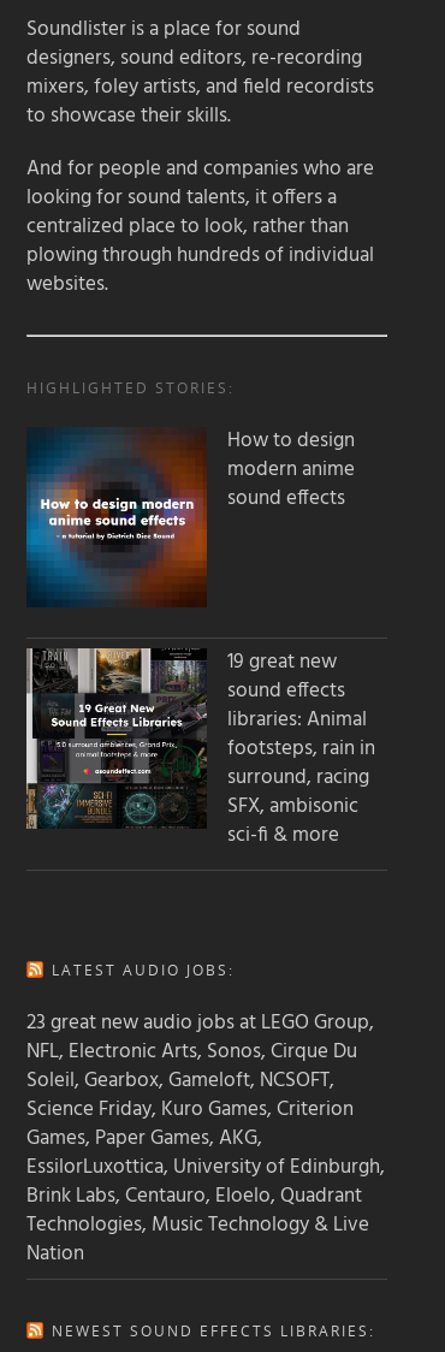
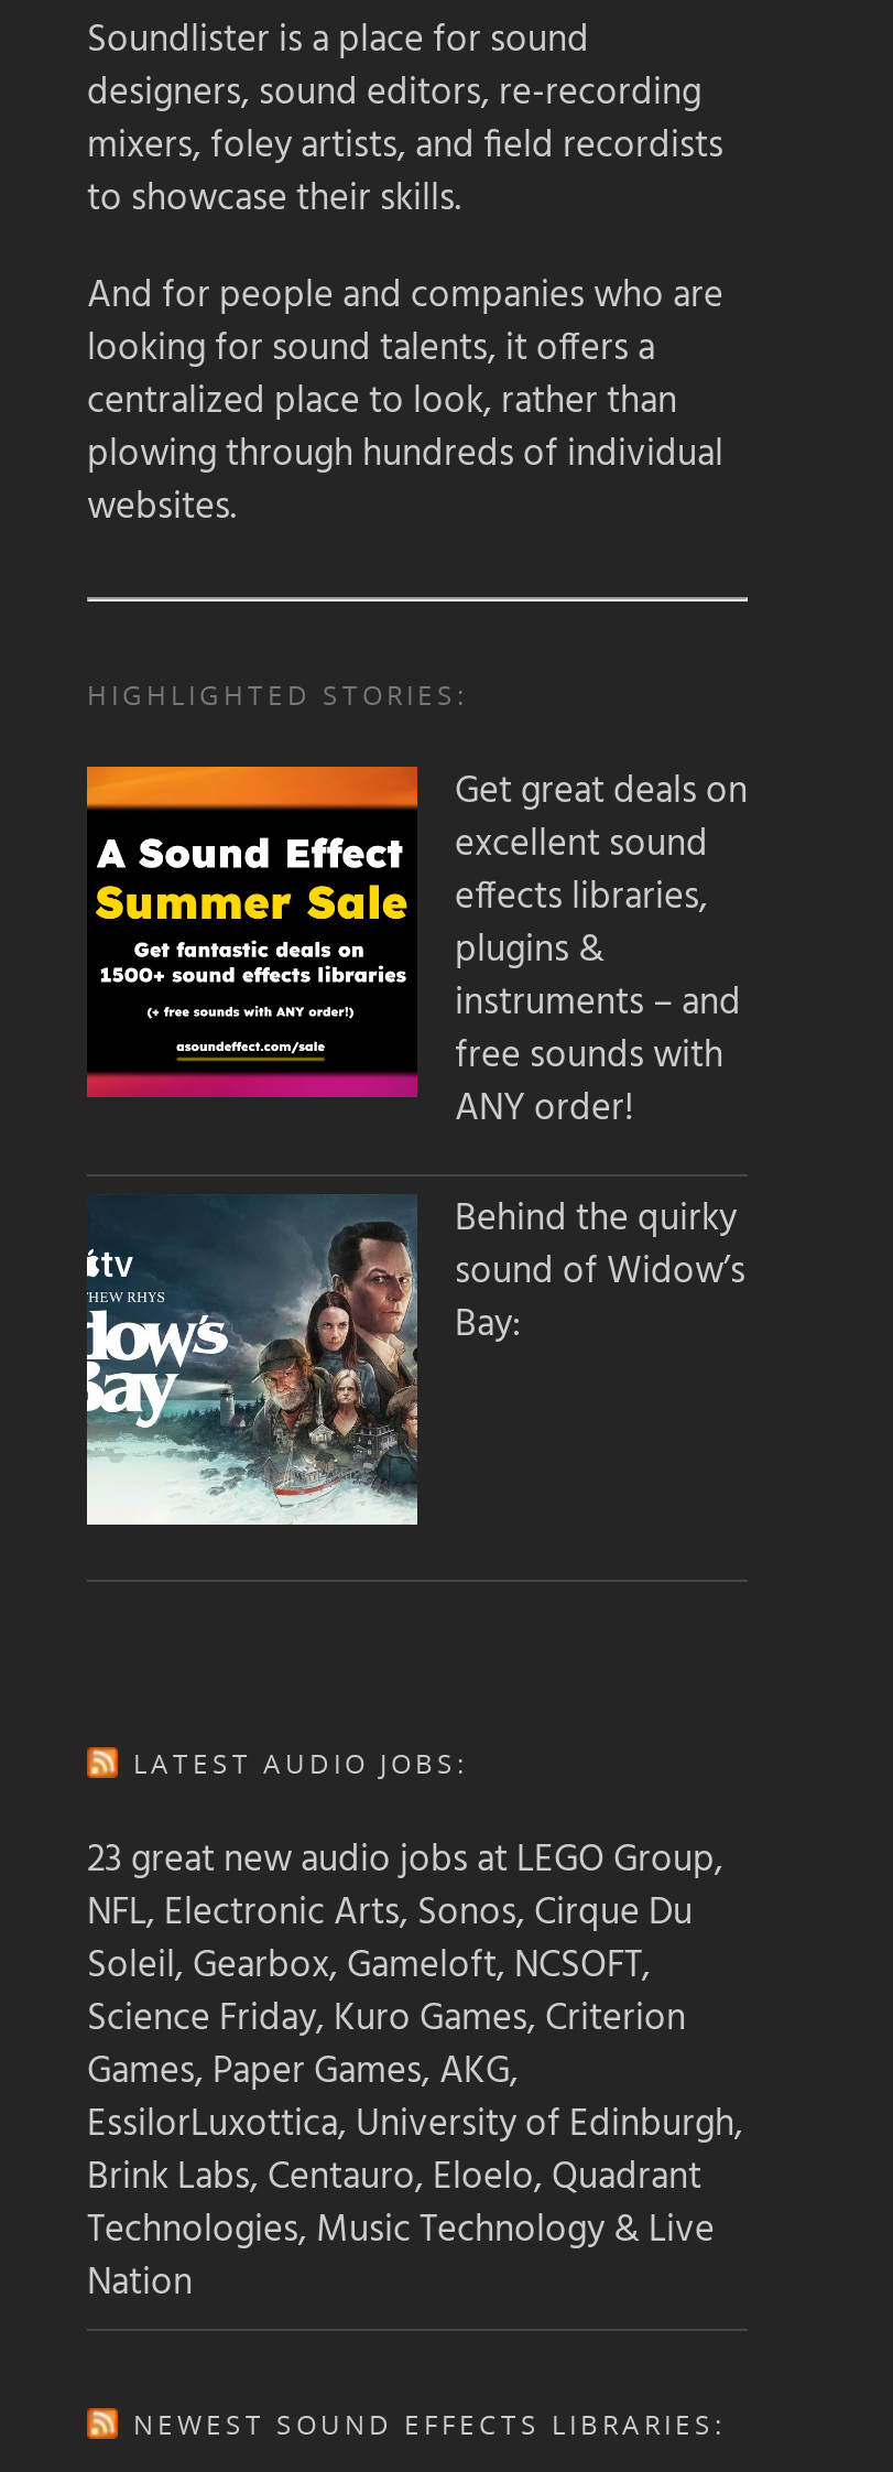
[25,424,355,607] [image] | How to design | modern anime | sound effects -> [85,763,748,1140] [image] | Get great deals on | excellent sound | effects libraries, | plugins & | instruments – and | free sounds with | ANY order!
[25,646,375,851] [image] | 19 great new | sound effects | libraries: Animal | footsteps, rain in | surround, racing | SFX, ambisonic | sci-fi & more -> [85,1173,745,1528] [image] | Behind the quirky | sound of Widow’s | Bay:

